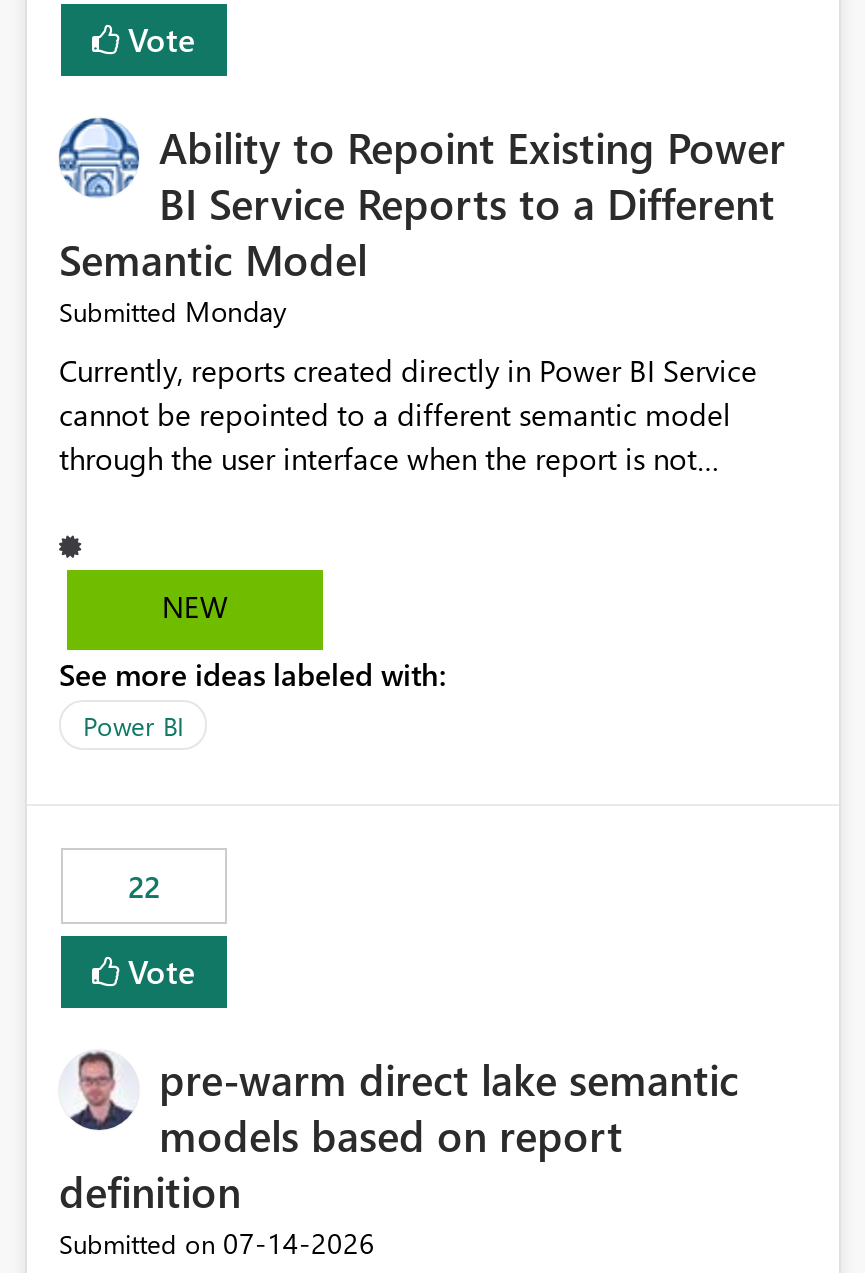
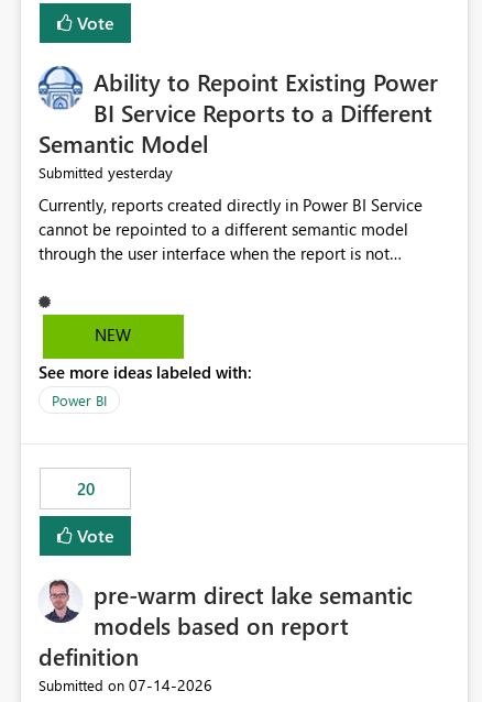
[59,293,287,331] Submitted Monday -> [39,162,173,183] Submitted yesterday
[128,867,160,907] 22 -> [76,478,94,500] 20

